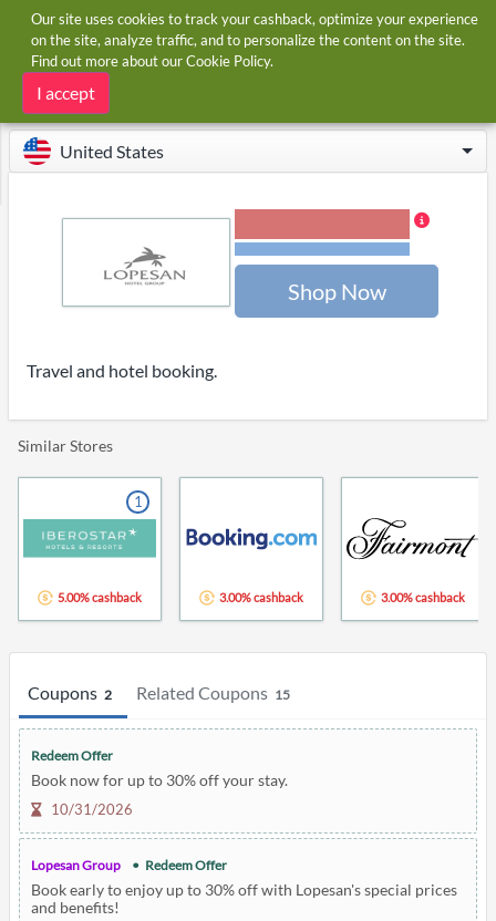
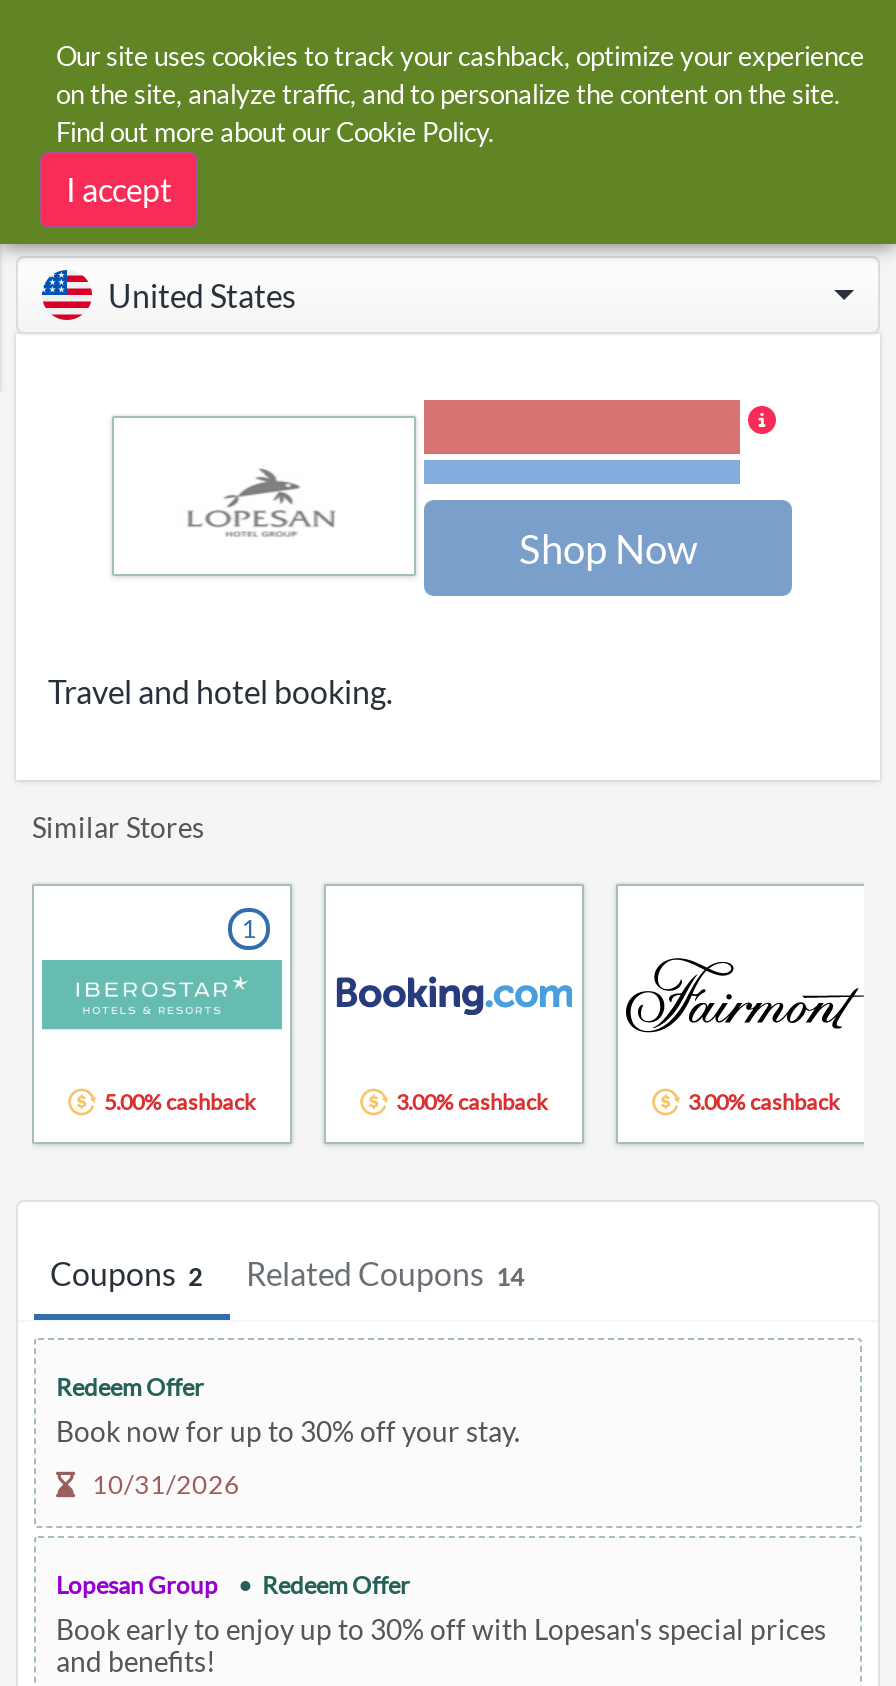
[136,682,290,703] Related Coupons 15 -> [246,1254,524,1292] Related Coupons 14

